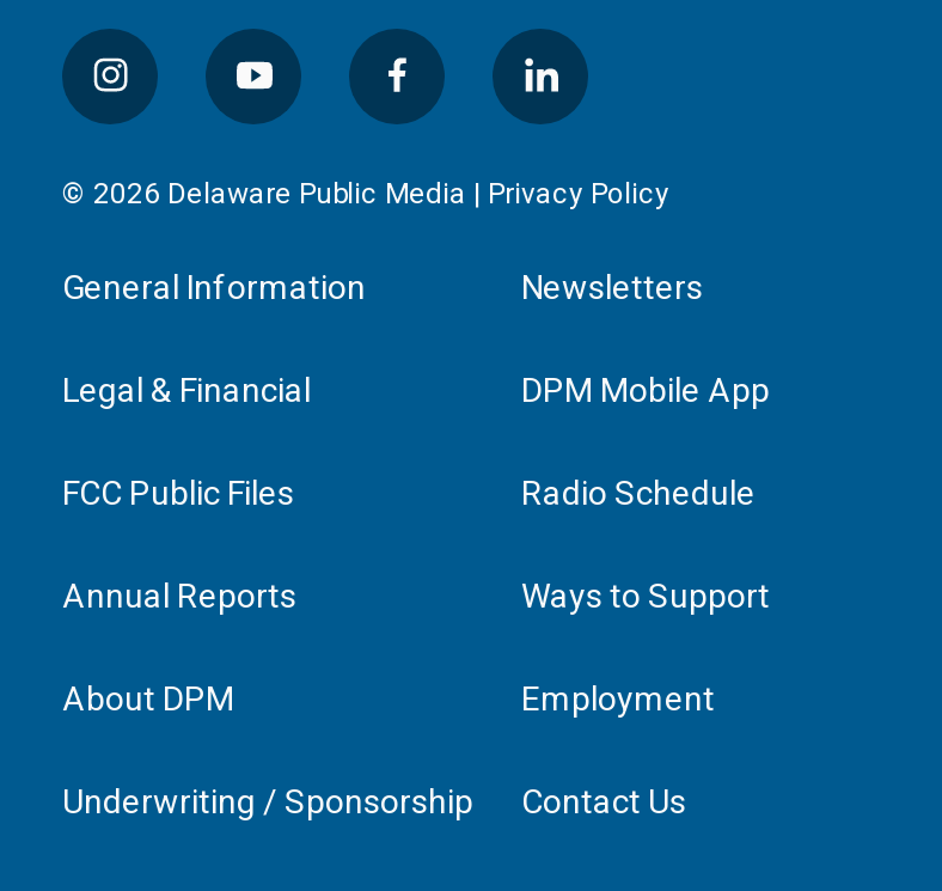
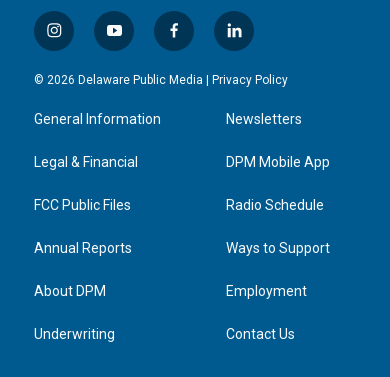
[62,782,473,820] Underwriting / Sponsorship -> [34,326,115,342] Underwriting

